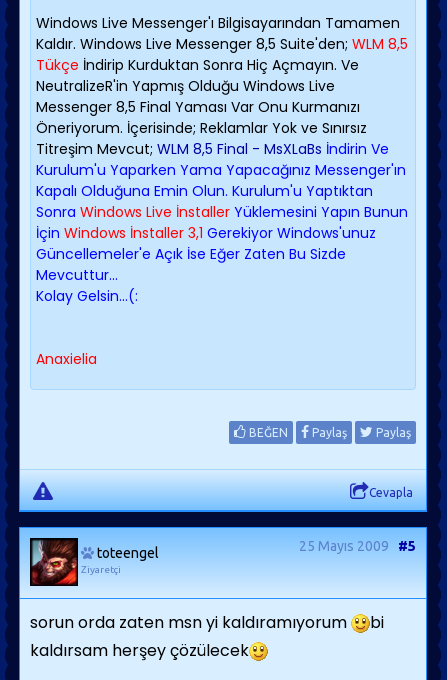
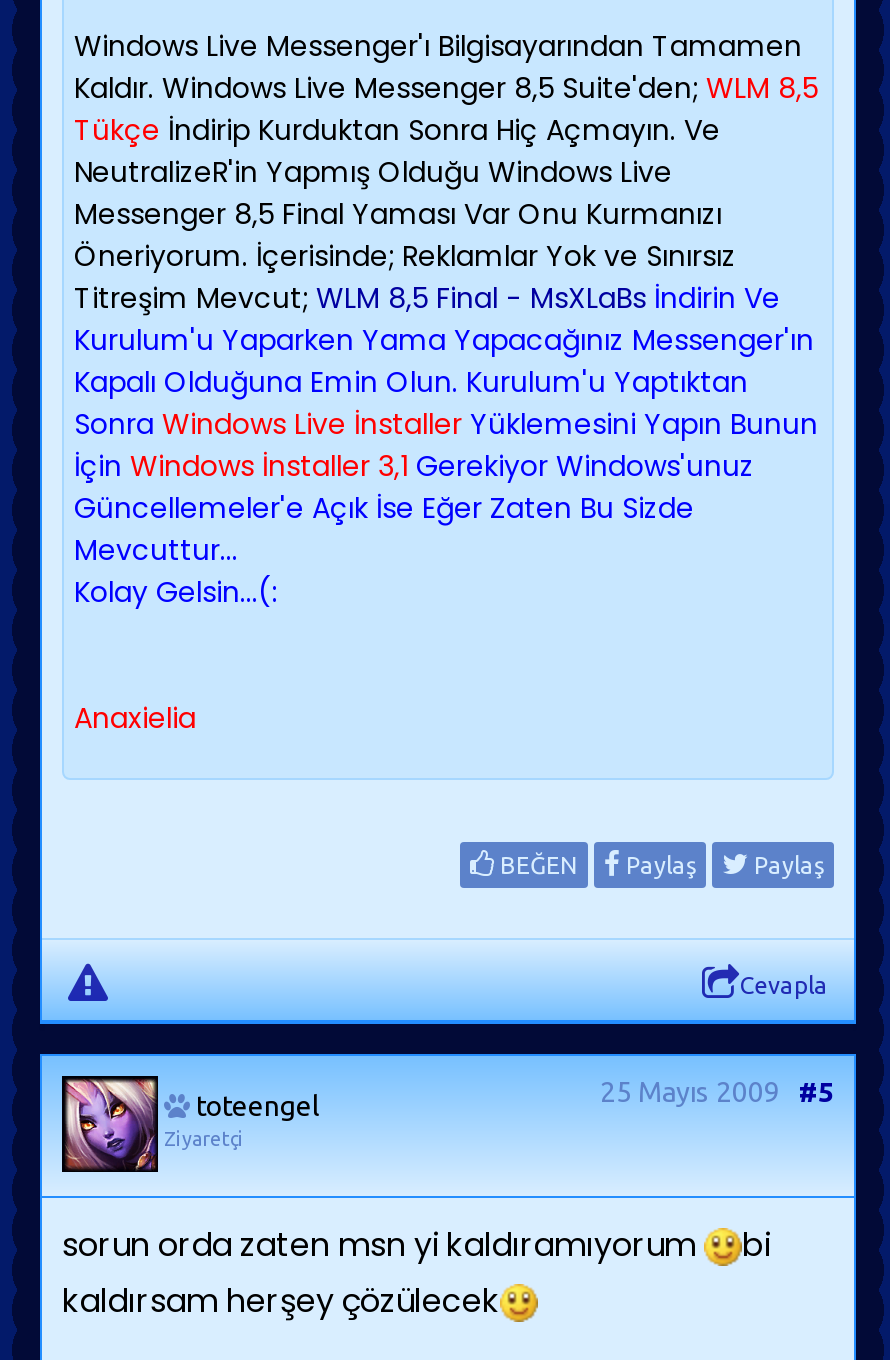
[32,539,78,585] [image] -> [66,1078,158,1170] [image]

